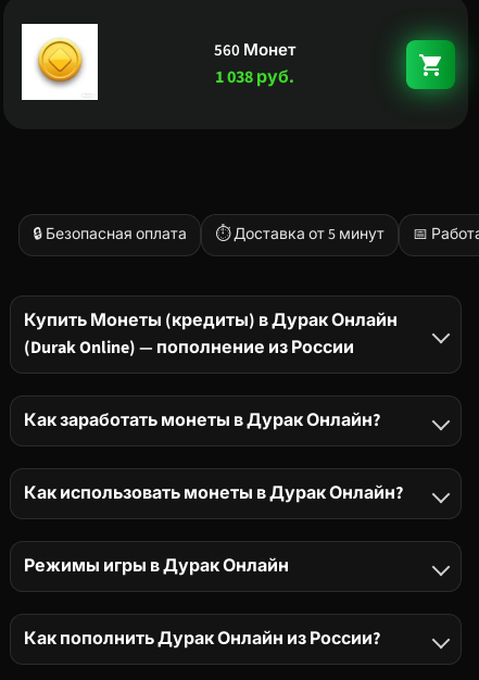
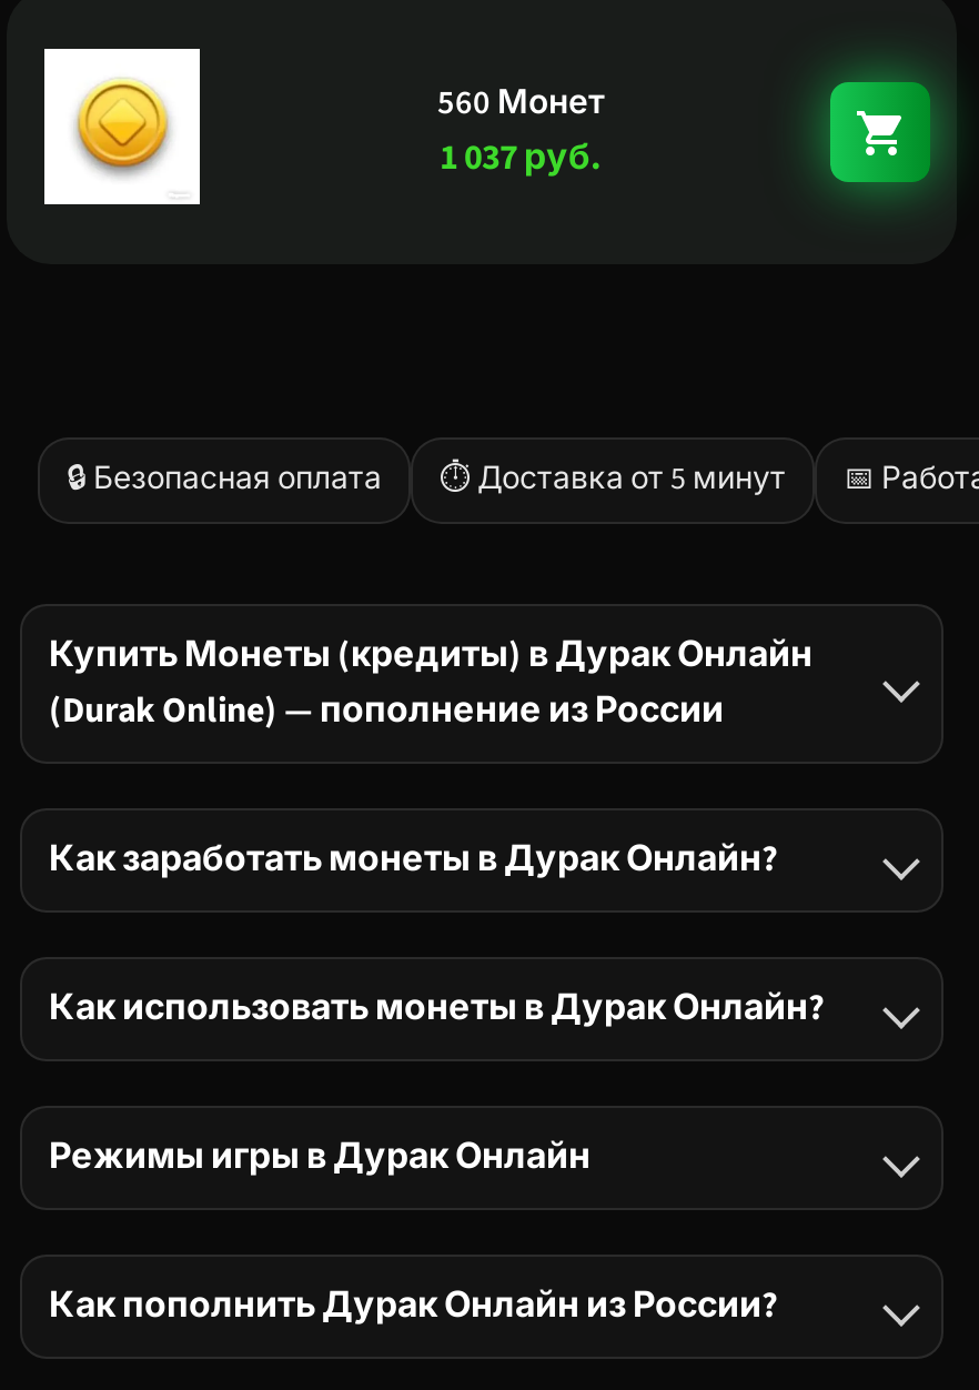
[215,65,294,89] 1 038 руб. -> [440,132,602,181] 1 037 руб.

